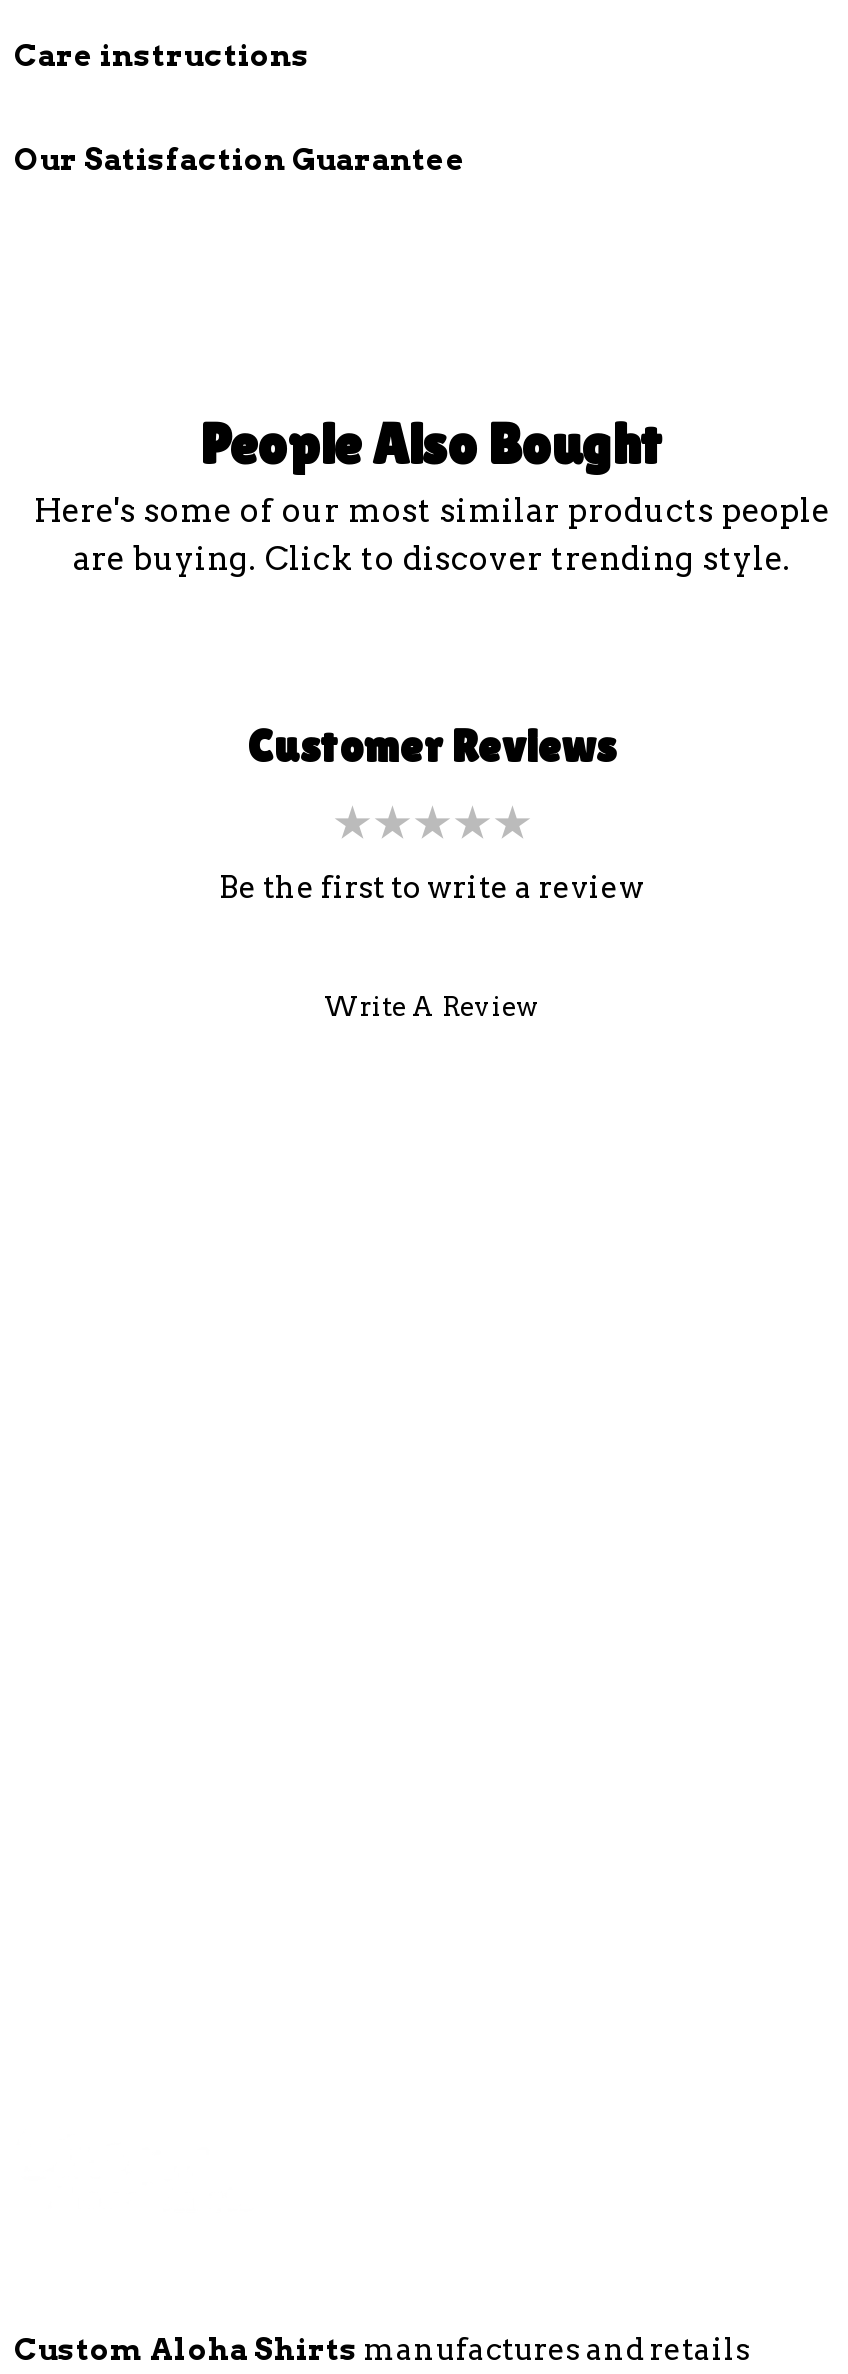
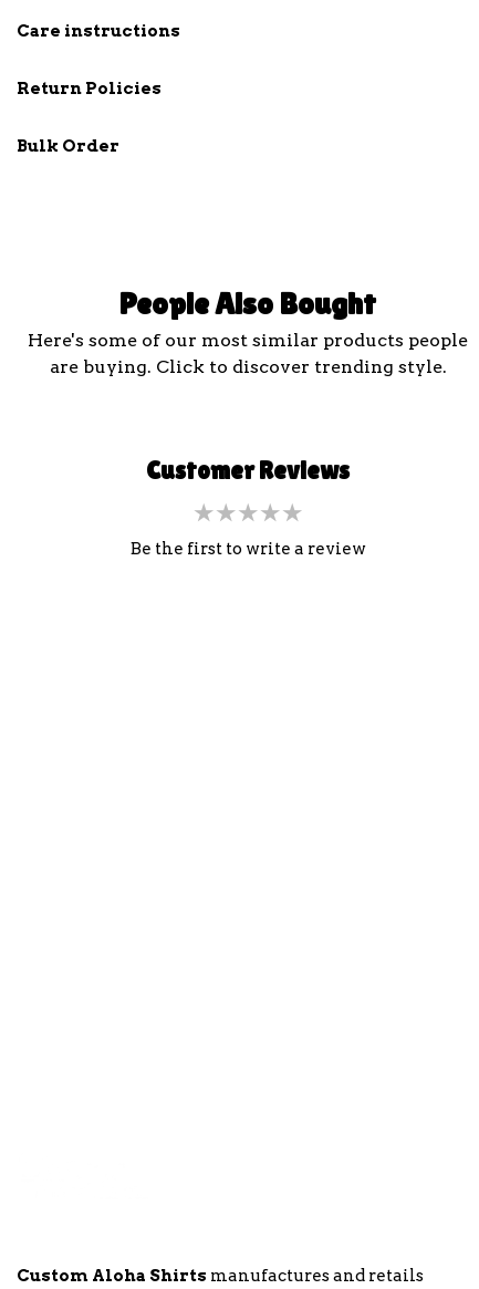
[14,142,466,178] Our Satisfaction Guarantee -> [17,79,162,156] Return Policies | Bulk Order
moved [34,412,830,906] -> [28,285,468,559]: People Also Bought | Here's some of our most similar products people | are buying. Click to discover trending style. | Customer Reviews | Be the first to write a review
[324,992,540,1022] Write A Review -> none

